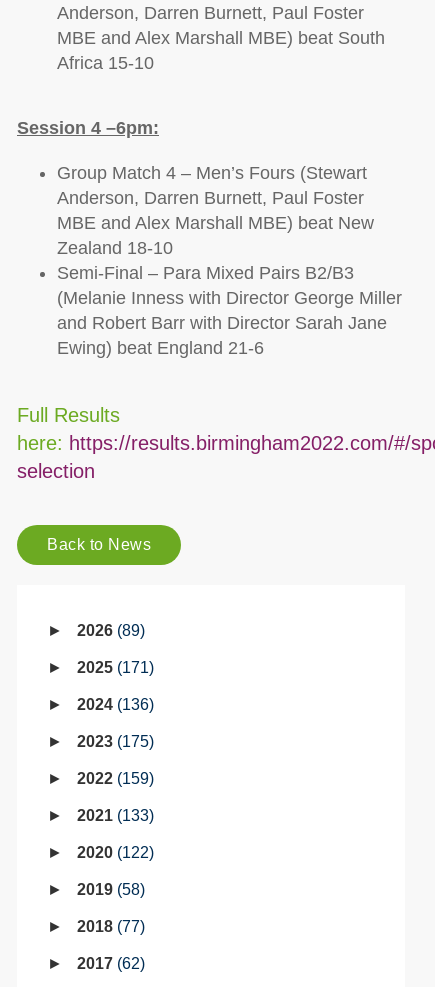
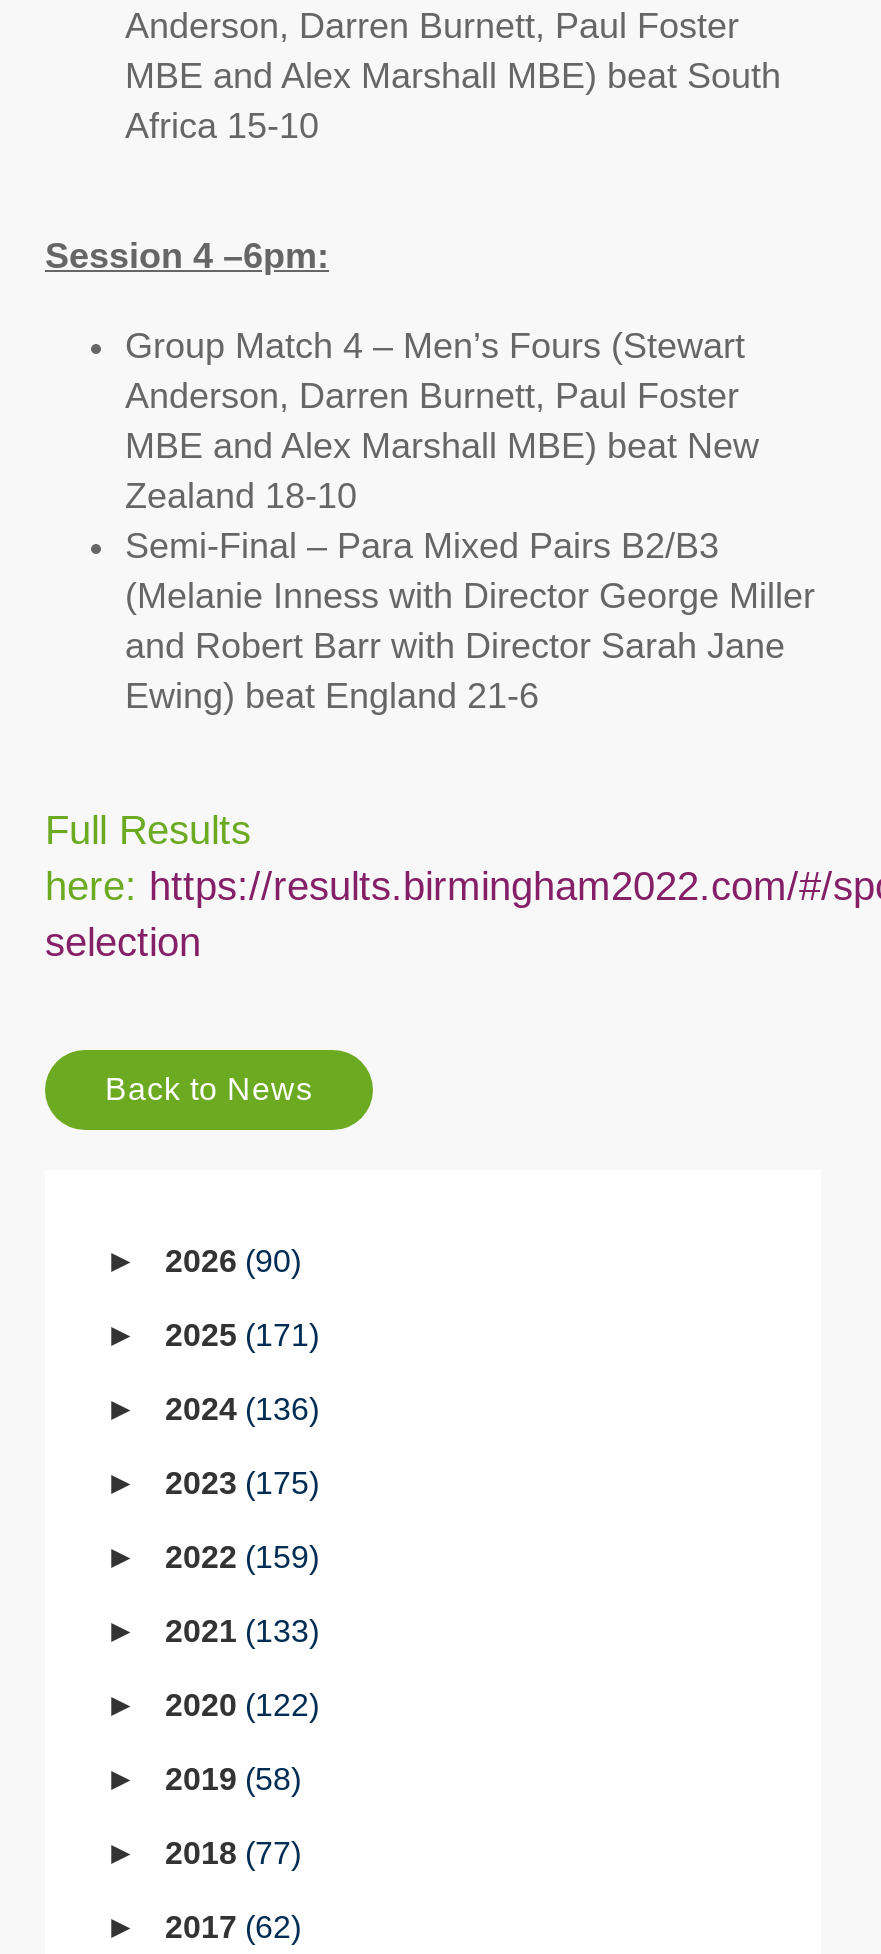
[77,622,140,639] 2026 89 -> [165,1244,291,1278] 2026 90

